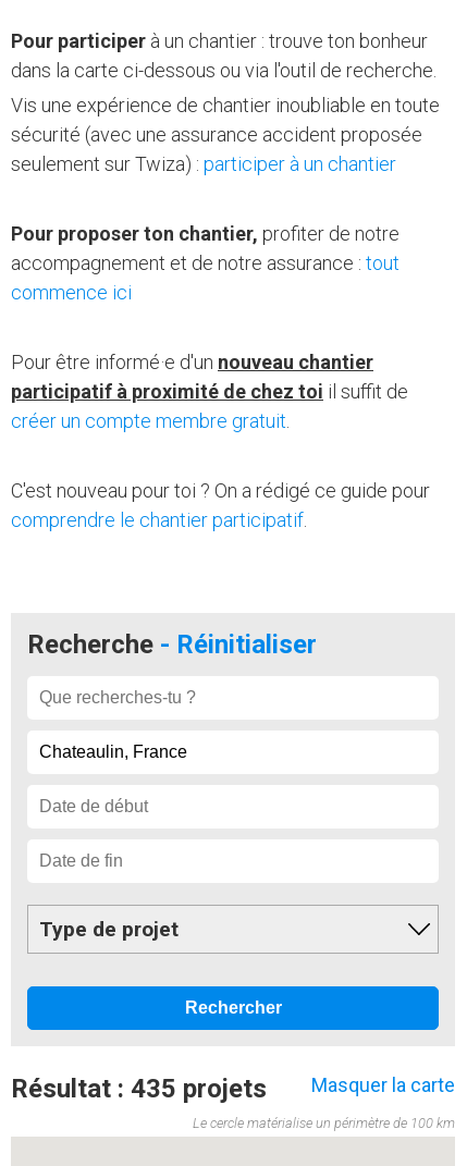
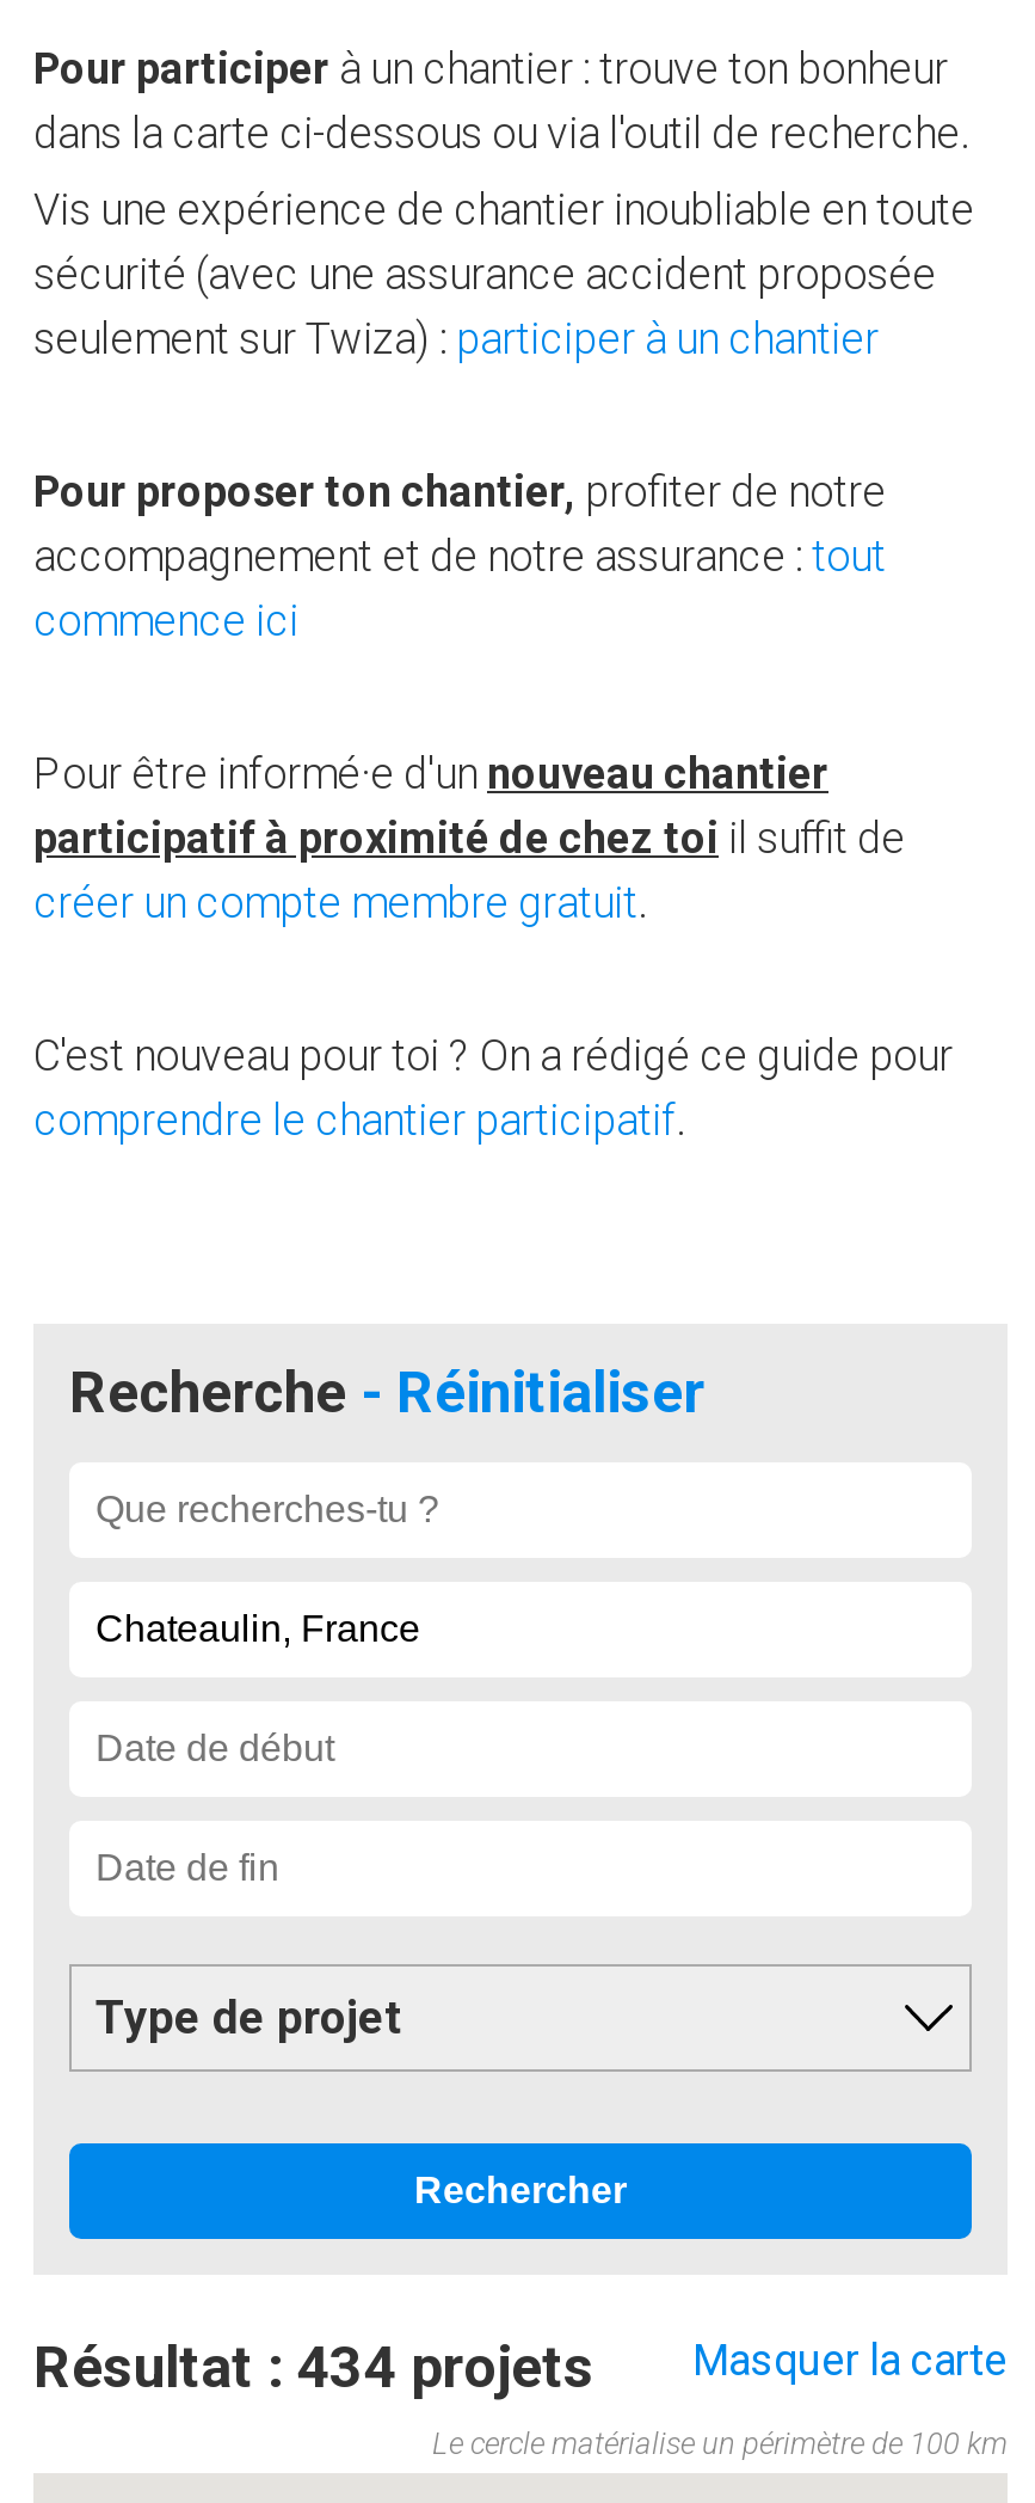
[11,1073,267,1104] Résultat : 435 projets -> [33,2335,594,2401] Résultat : 434 projets

